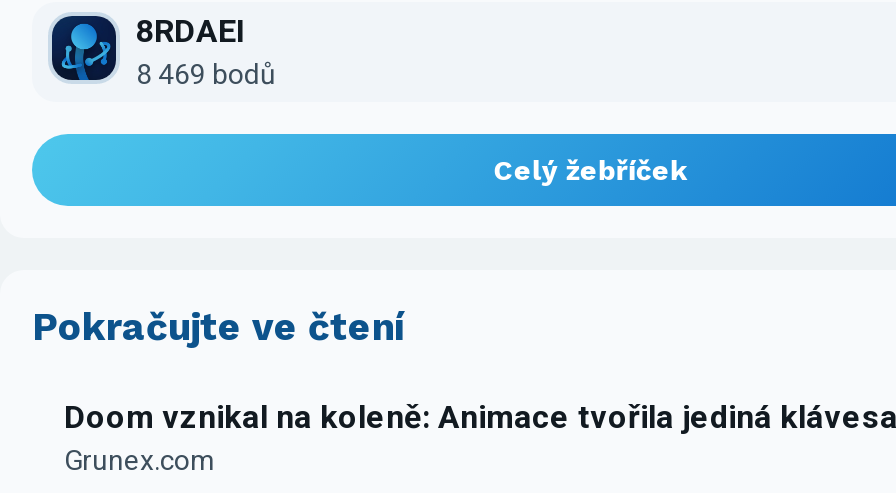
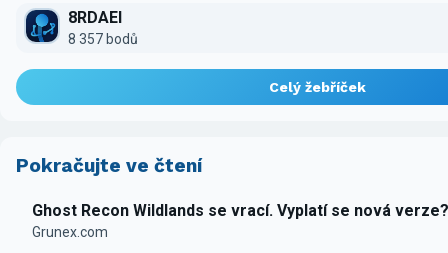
[136,58,276,90] 8 469 bodů -> [68,31,138,47] 8 357 bodů
[64,399,896,437] Doom vznikal na koleně: Animace tvořila jediná klávesa -> [32,201,448,220] Ghost Recon Wildlands se vrací. Vyplatí se nová verze?

